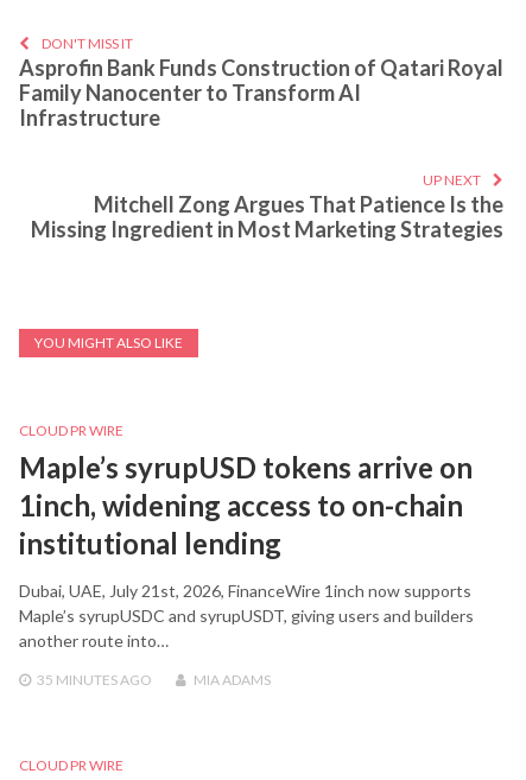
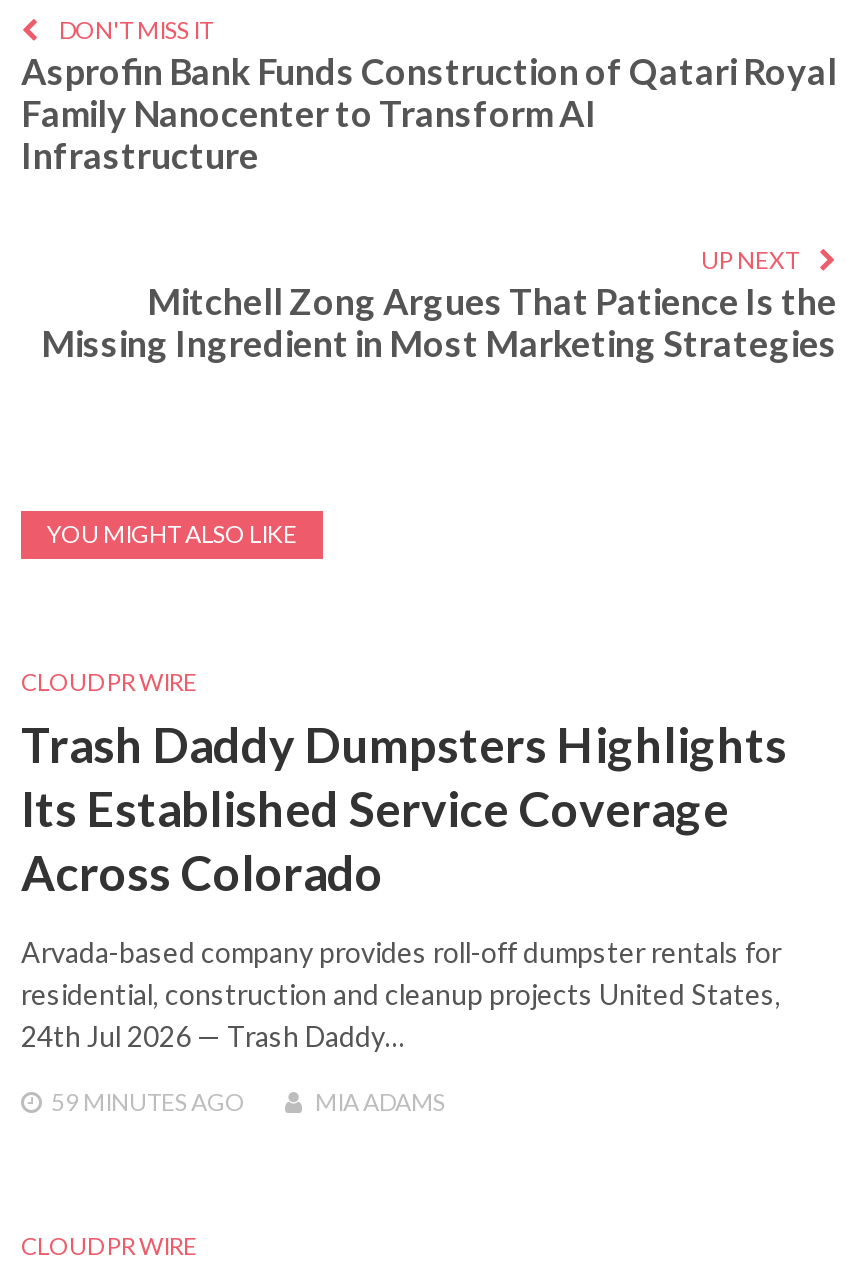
[19,449,473,560] Maple’s syrupUSD tokens arrive on | 1inch, widening access to on-chain | institutional lending -> [21,715,787,901] Trash Daddy Dumpsters Highlights | Its Established Service Coverage | Across Colorado
[19,580,474,650] Dubai, UAE, July 21st, 2026, FinanceWire 1inch now supports | Maple’s syrupUSDC and syrupUSDT, giving users and builders | another route into… -> [21,935,781,1053] Arvada-based company provides roll-off dumpster rentals for | residential, construction and cleanup projects United States, | 24th Jul 2026 — Trash Daddy…
[37,670,152,688] 35 MINUTESAGO -> [51,1087,245,1117] 59 MINUTESAGO

